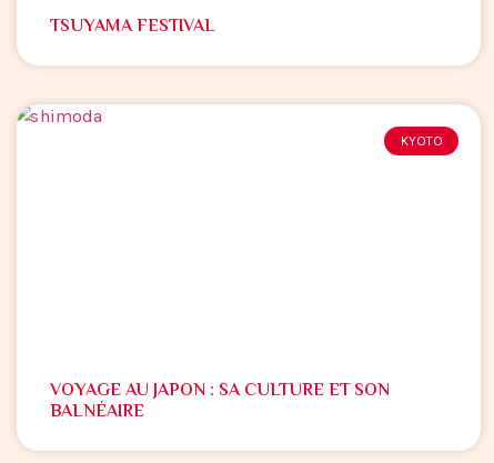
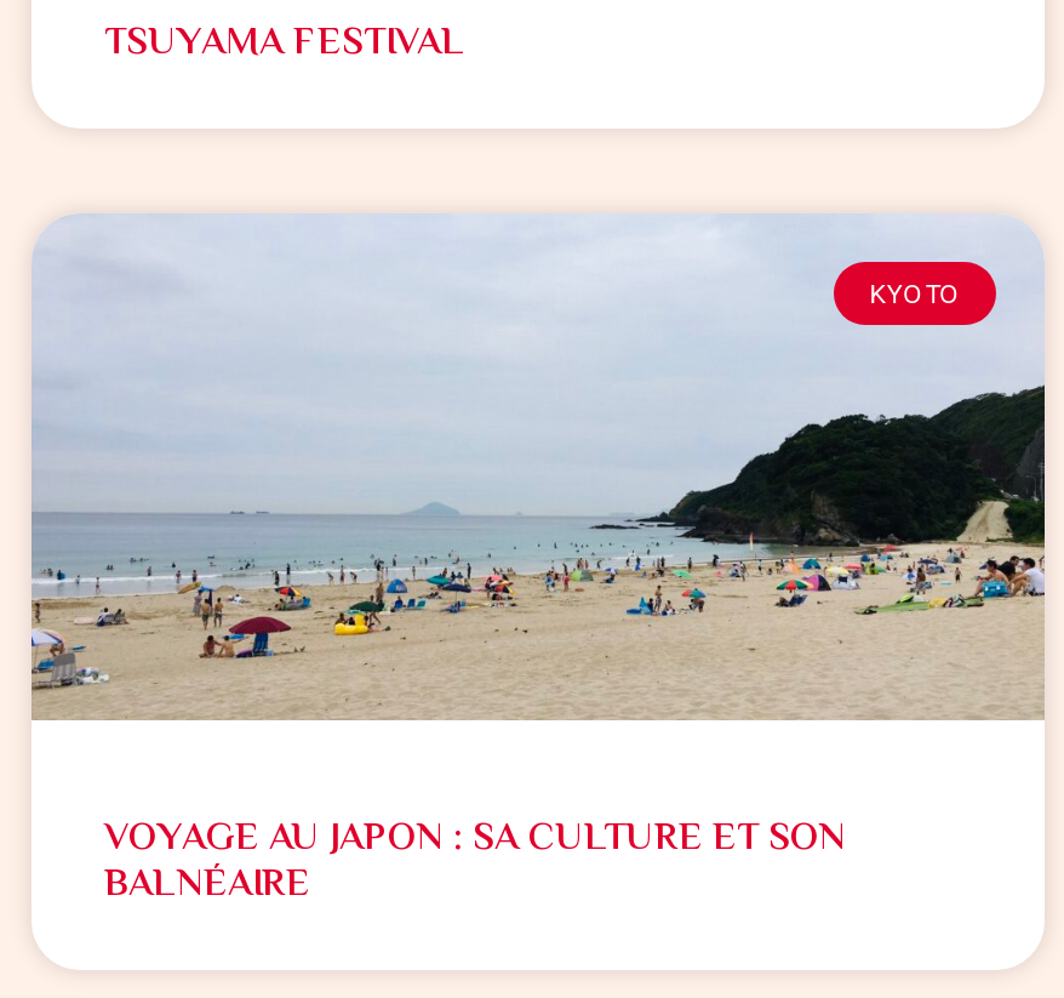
none -> [29,213,1047,723] [image]

